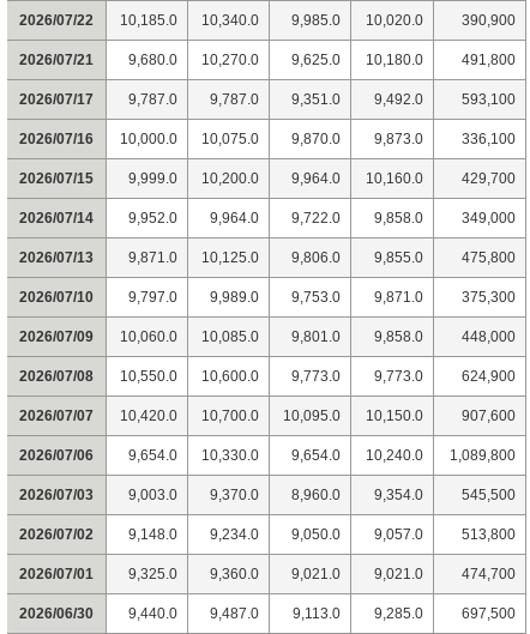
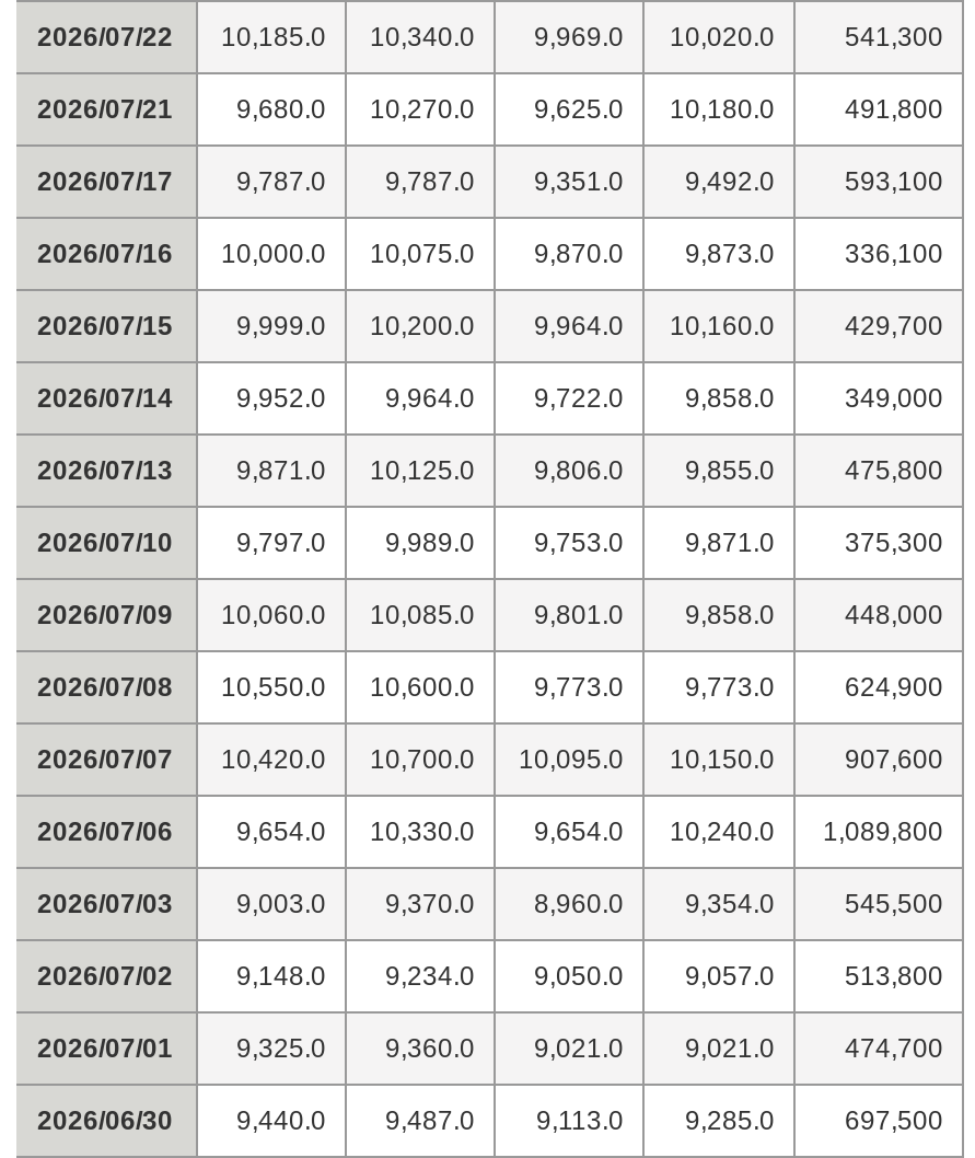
[19,12,423,29] 2026/07/22 10,185.0 10,340.0 9,985.0 10,020.0 -> [37,22,775,53] 2026/07/22 10,185.0 10,340.0 9,969.0 10,020.0
[461,12,515,29] 390,900 -> [845,22,943,53] 541,300

